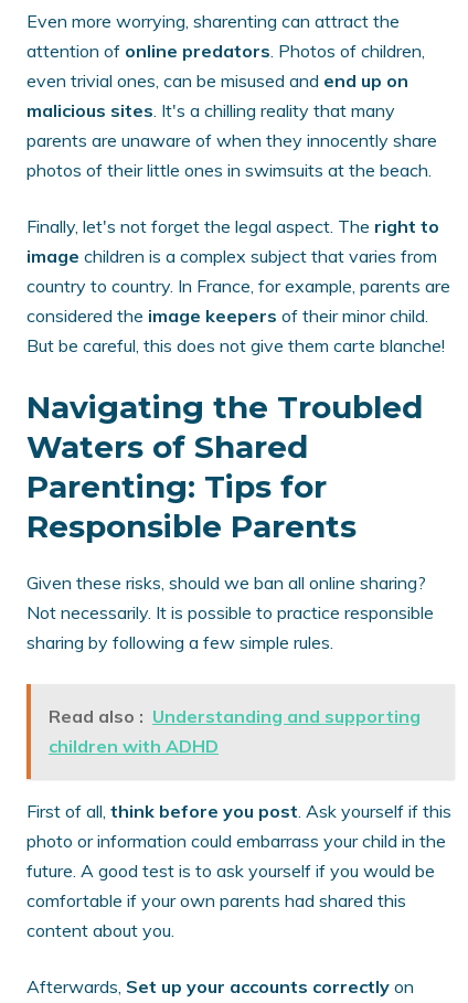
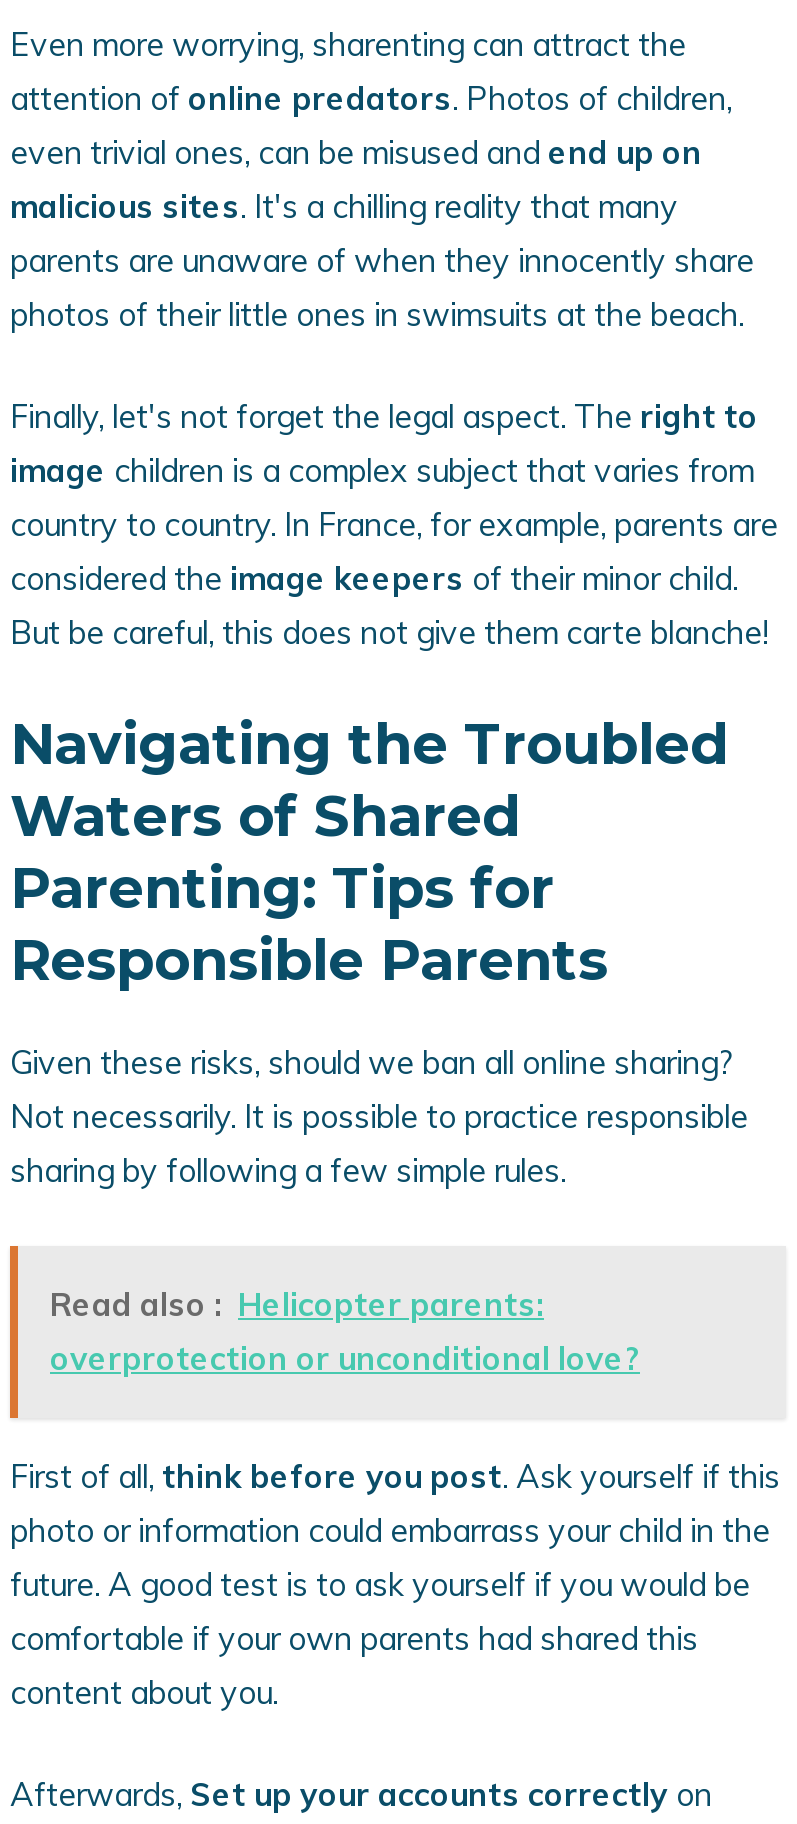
[49,705,421,757] Read also : Understanding and supporting | children with ADHD -> [50,1285,640,1379] Read also : Helicopter parents: | overprotection or unconditional love?

